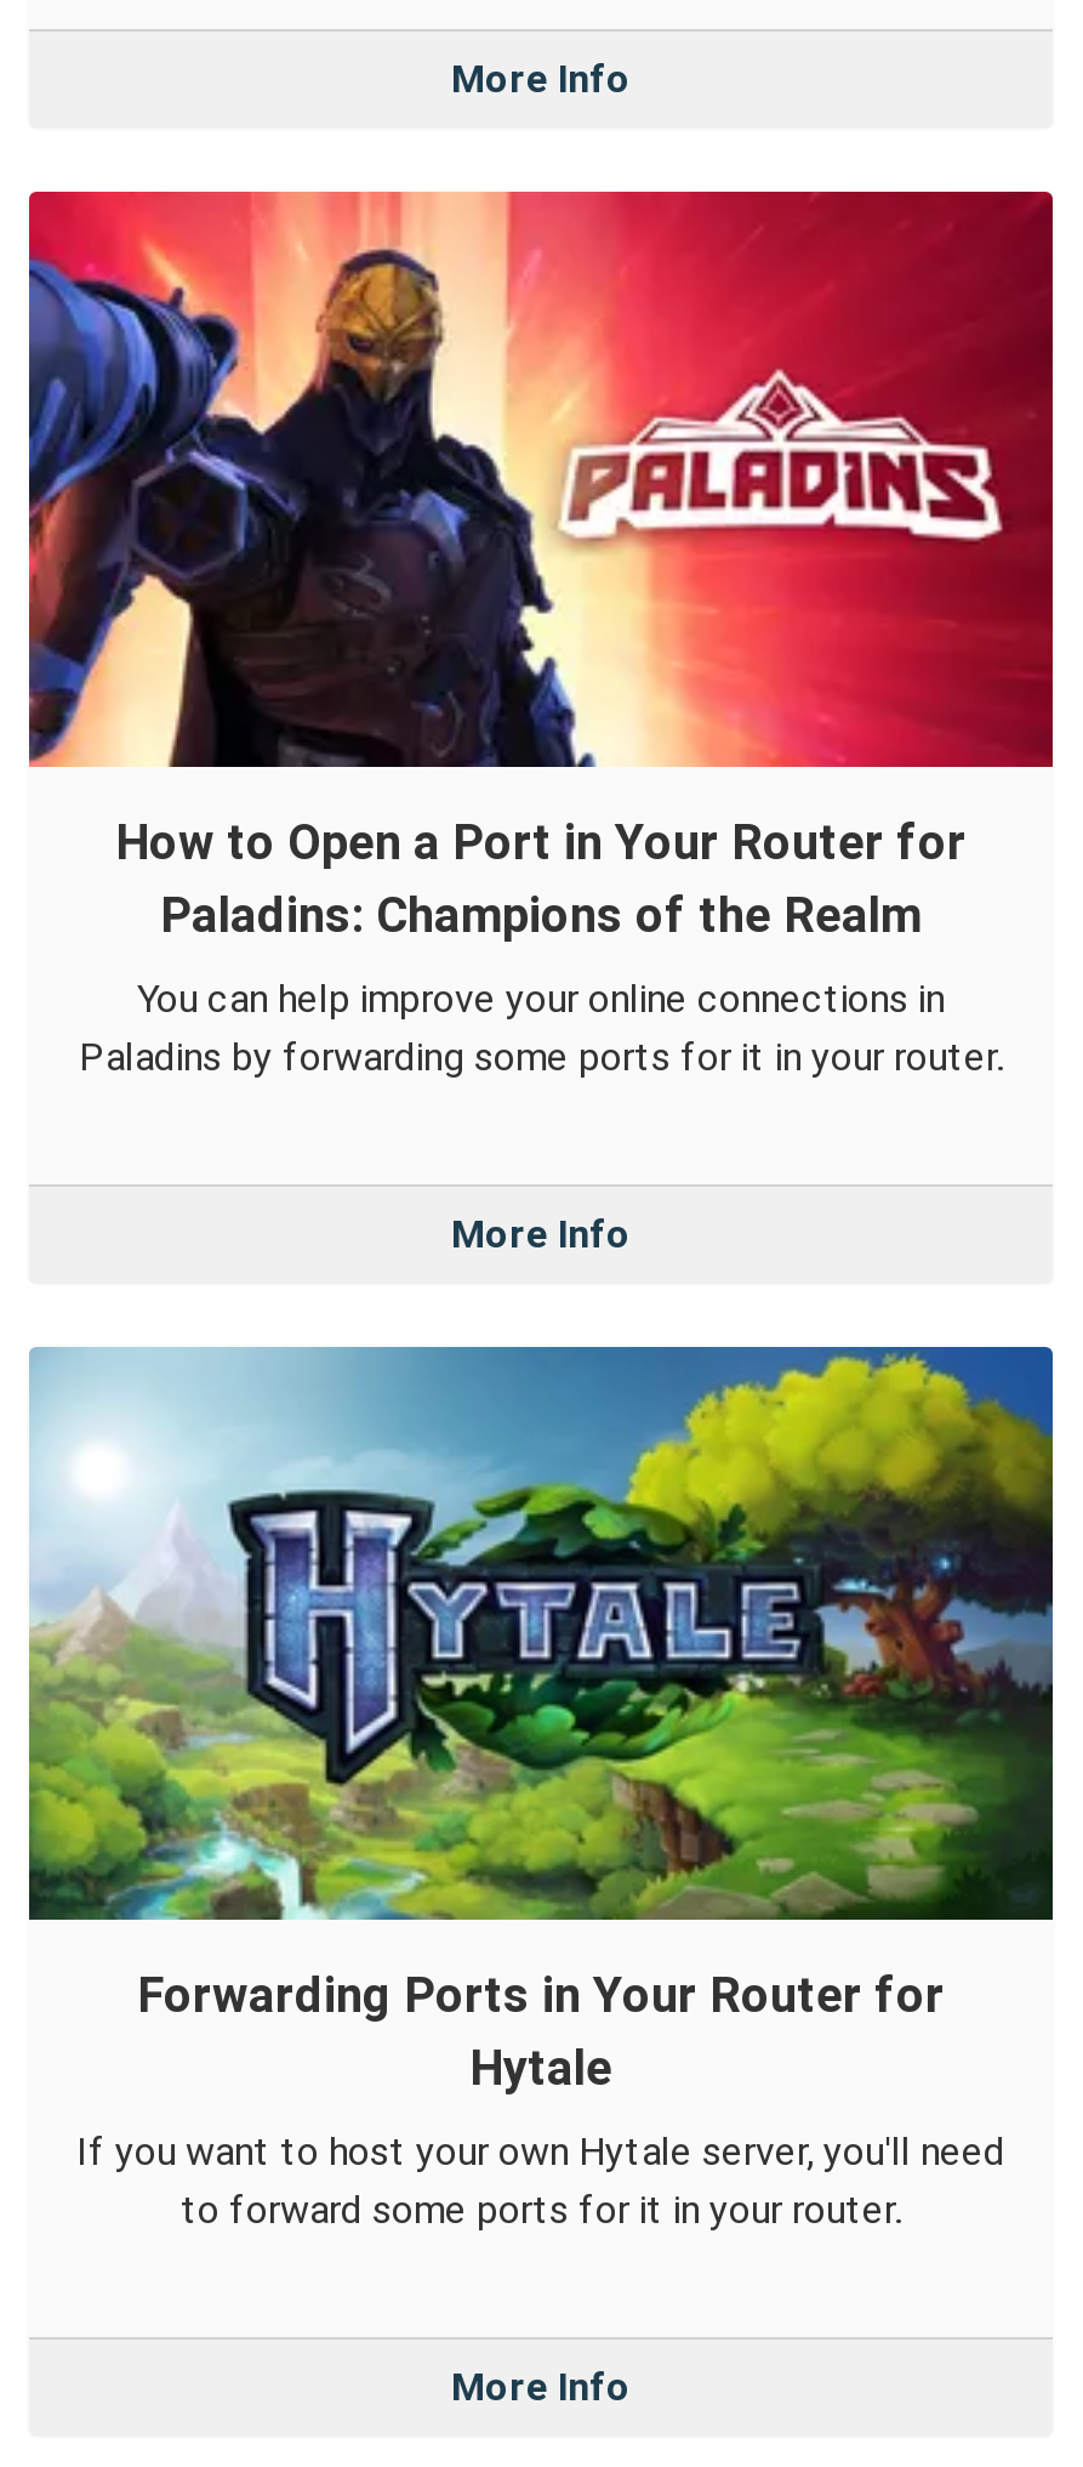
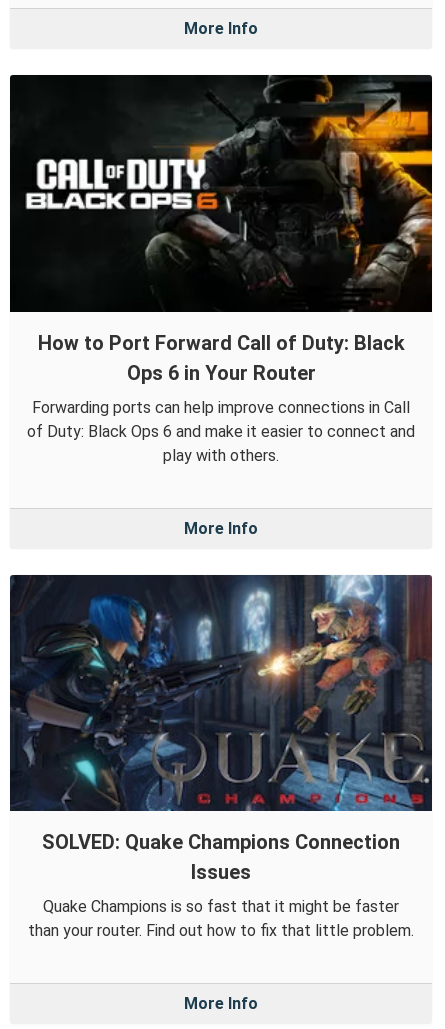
[27,189,1055,943] [image] | How to Open a Port in Your Router for | Paladins: Champions of the Realm -> [9,74,433,385] [image] | How to Port Forward Call of Duty: Black | Ops 6 in Your Router
[79,975,1003,1079] You can help improve your online connections in | Paladins by forwarding some ports for it in your router. -> [27,398,415,465] Forwarding ports can help improve connections in Call | of Duty: Black Ops 6 and make it easier to connect and | play with others.
[27,1345,1053,2097] [image] | Forwarding Ports in Your Router for | Hytale -> [9,574,432,884] [image] | SOLVED: Quake Champions Connection | Issues
[76,2128,1005,2233] If you want to host your own Hytale server, you'll need | to forward some ports for it in your router. -> [28,897,414,940] Quake Champions is so fast that it might be faster | than your router. Find out how to fix that little problem.

